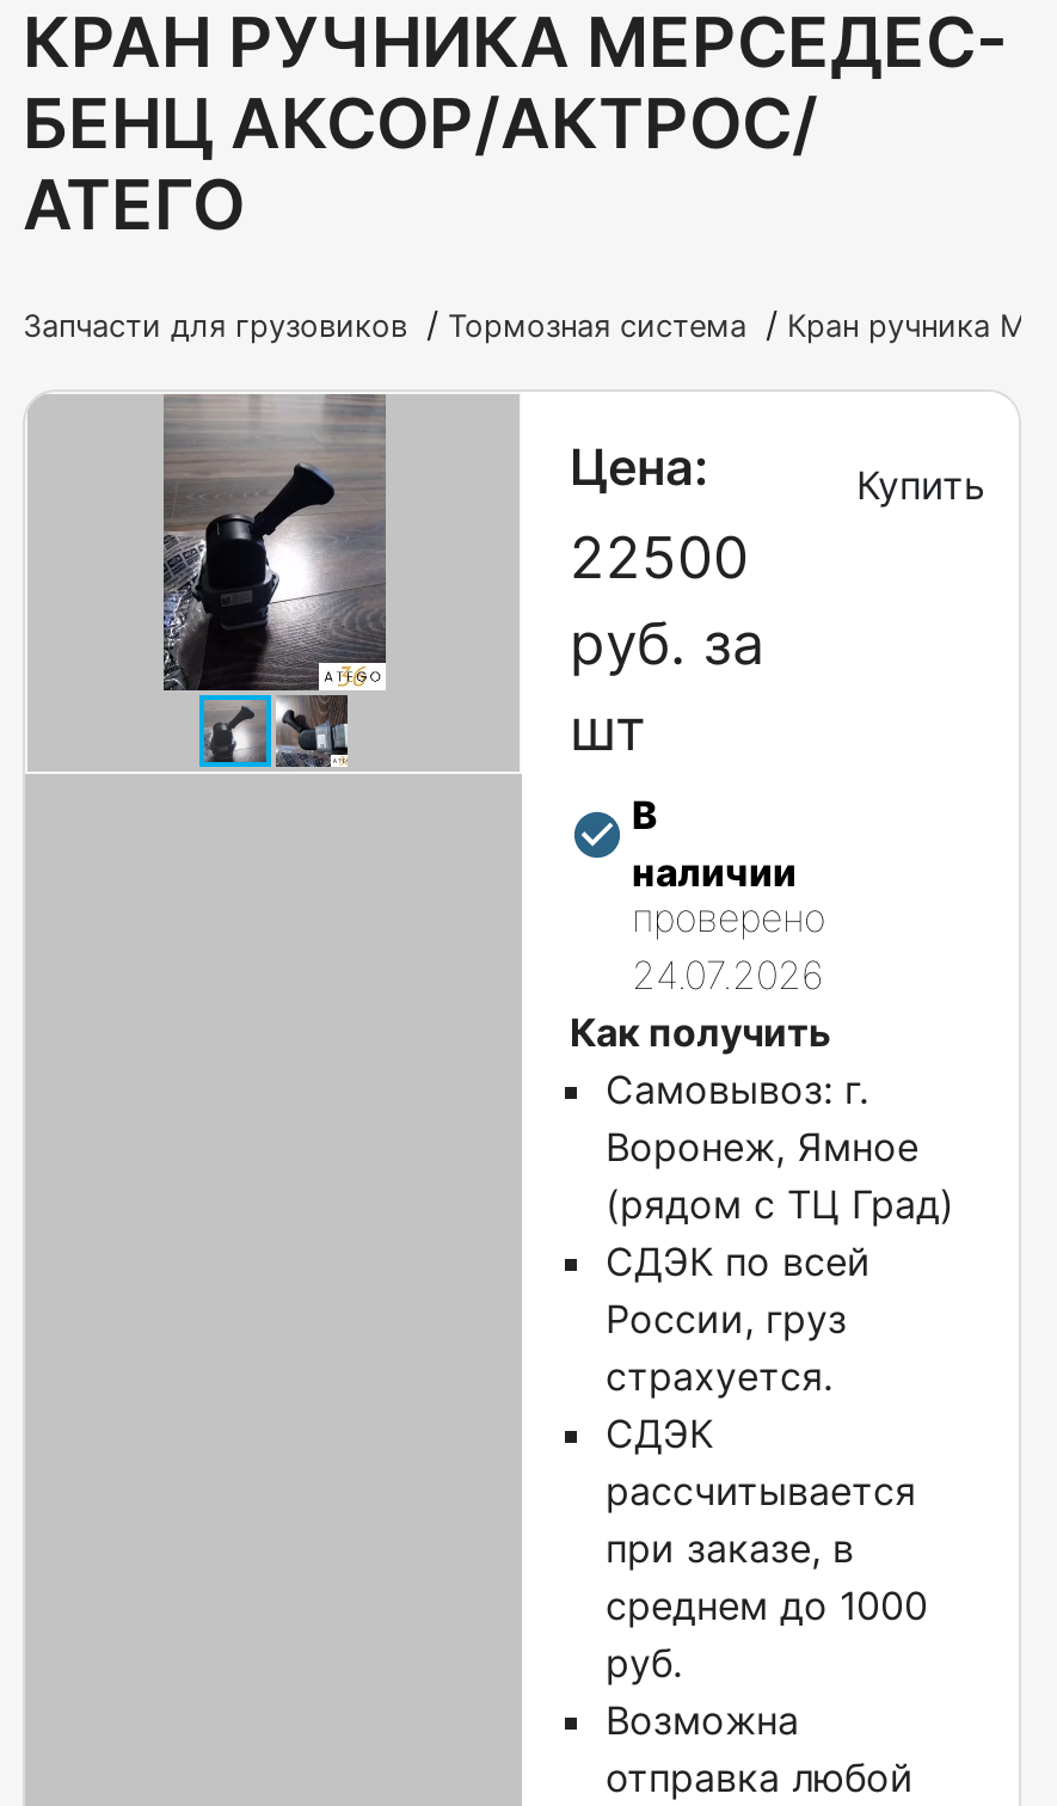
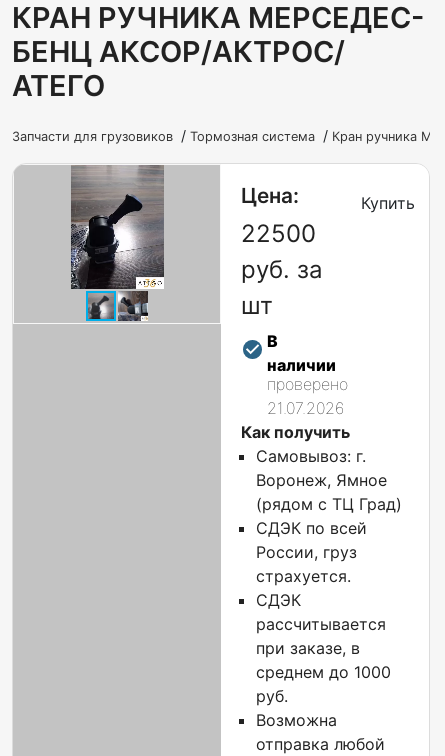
[632,951,823,999] 24.07.2026 -> [267,398,344,418] 21.07.2026

